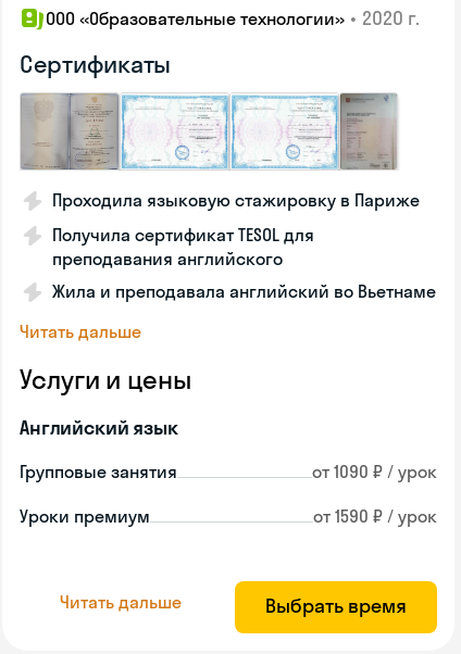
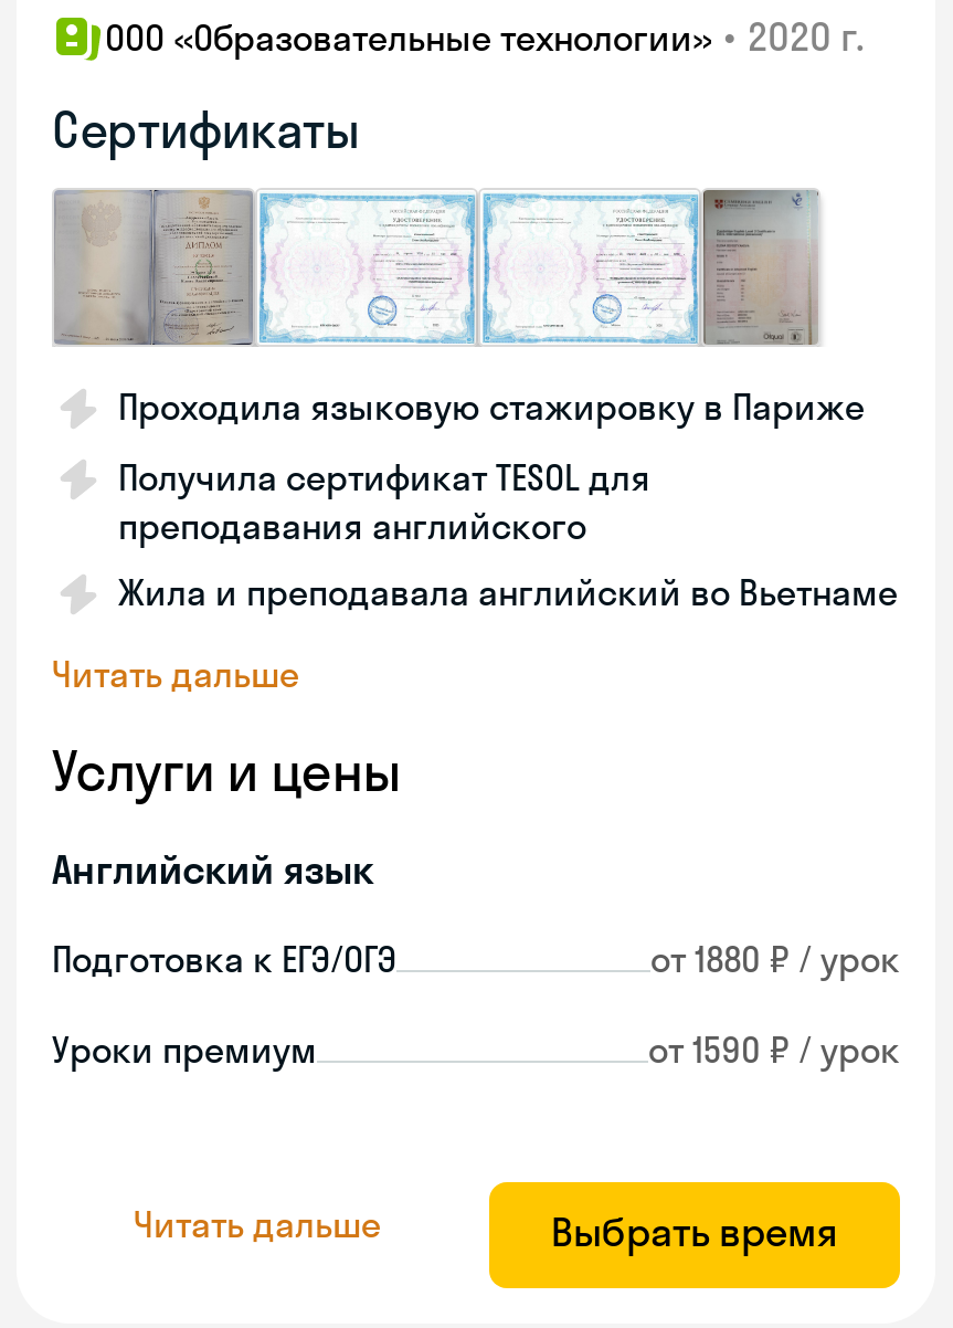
[20,461,437,482] Групповые занятия | от 1090 ₽ / урок -> [52,937,900,981] Подготовка к ЕГЭ/ОГЭ | от 1880 ₽ / урок

